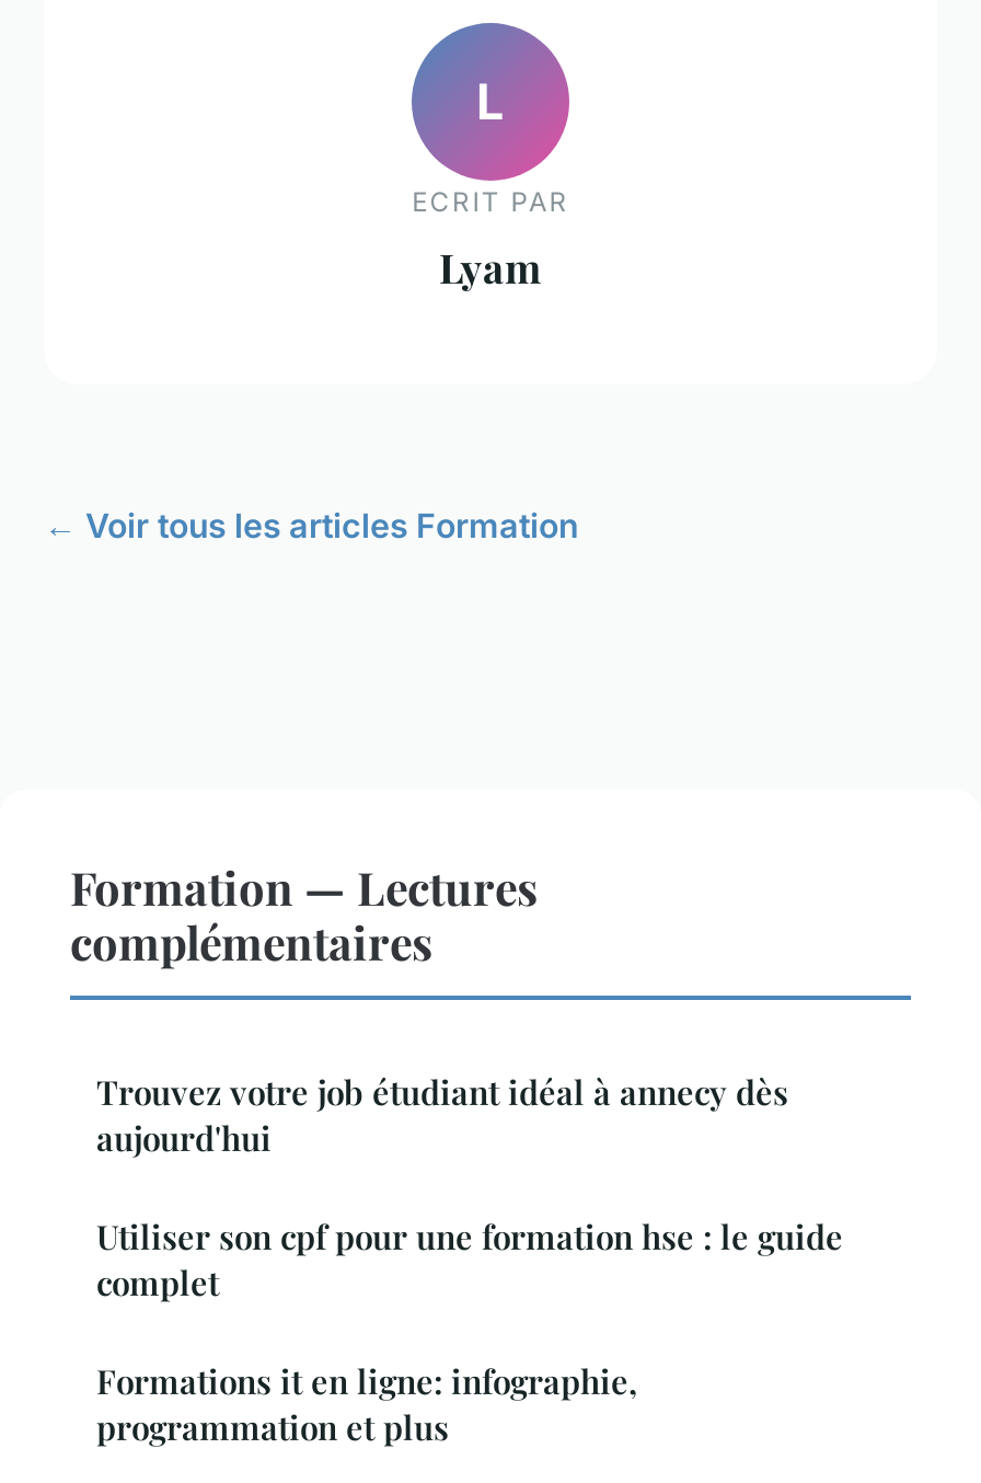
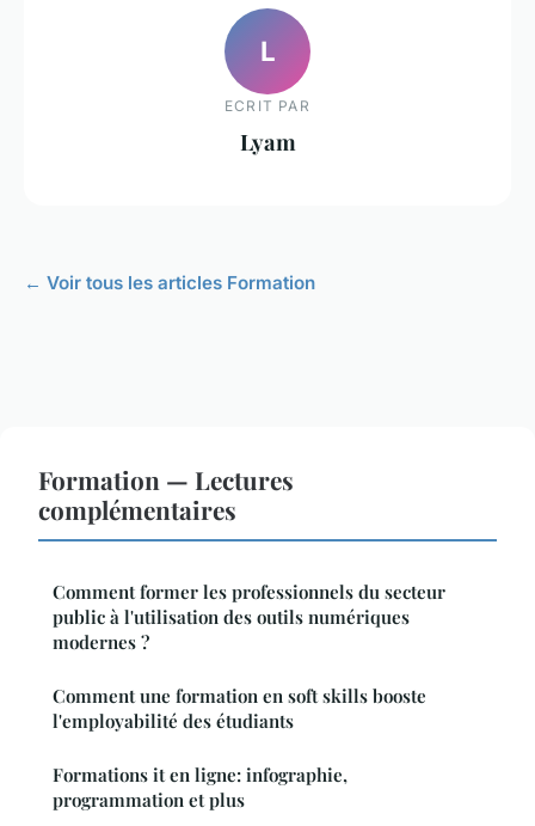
[96,1070,788,1160] Trouvez votre job étudiant idéal à annecy dès | aujourd'hui -> [53,580,445,654] Comment former les professionnels du secteur | public à l'utilisation des outils numériques | modernes ?
[96,1215,843,1304] Utiliser son cpf pour une formation hse : le guide | complet -> [53,684,426,733] Comment une formation en soft skills booste | l'employabilité des étudiants

